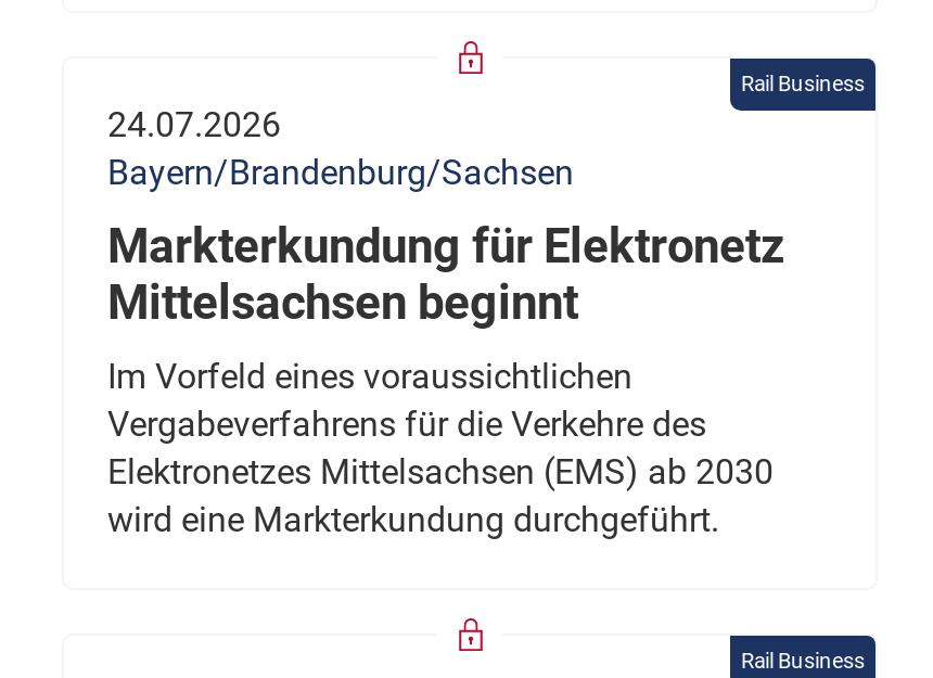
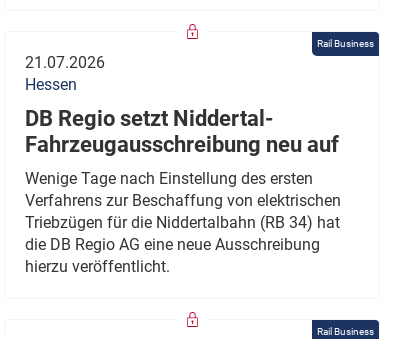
[107,104,574,193] 24.07.2026 | Bayern/Brandenburg/Sachsen -> [25,52,105,93] 21.07.2026 | Hessen
[107,219,784,330] Markterkundung für Elektronetz | Mittelsachsen beginnt -> [25,105,339,156] DB Regio setzt Niddertal- | Fahrzeugausschreibung neu auf
[107,356,774,540] Im Vorfeld eines voraussichtlichen | Vergabeverfahrens für die Verkehre des | Elektronetzes Mittelsachsen (EMS) ab 2030 | wird eine Markterkundung durchgeführt. -> [25,168,341,275] Wenige Tage nach Einstellung des ersten | Verfahrens zur Beschaffung von elektrischen | Triebzügen für die Niddertalbahn (RB 34) hat | die DB Regio AG eine neue Ausschreibung | hierzu veröffentlicht.

